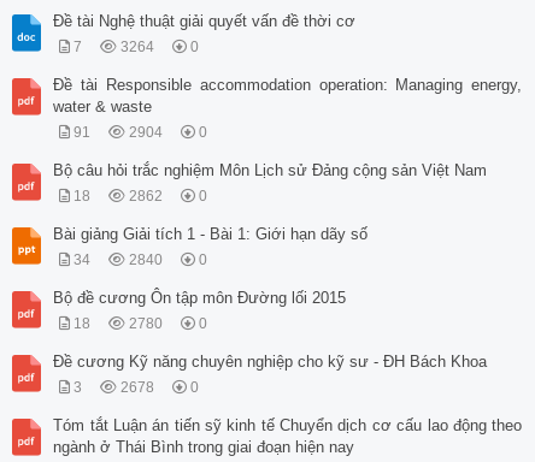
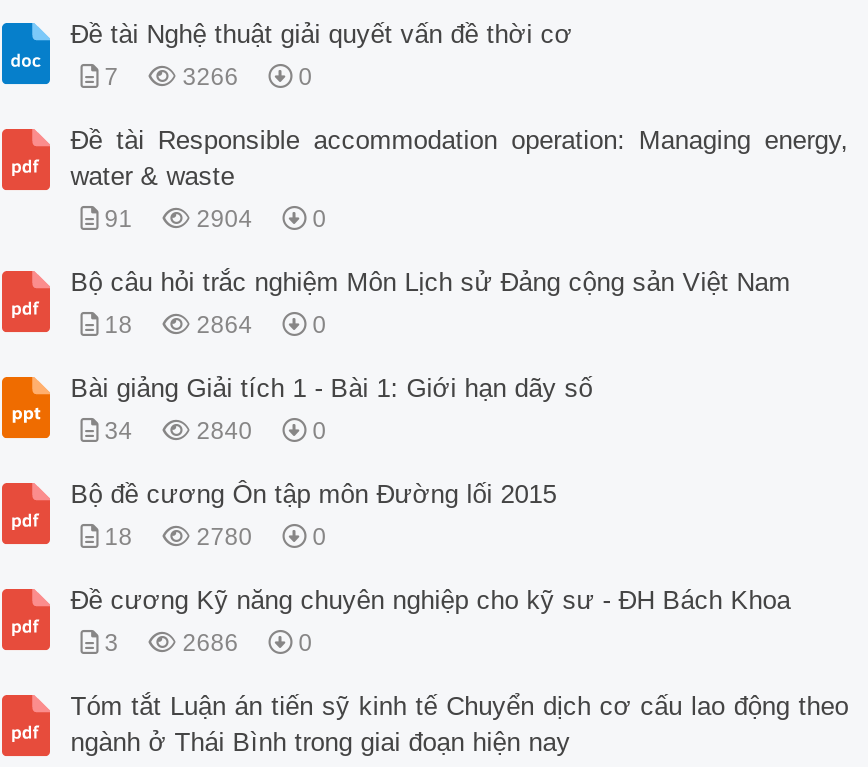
[121,38,154,55] 3264 -> [182,63,238,91] 3266
[129,188,163,205] 2862 -> [196,311,252,339] 2864
[121,379,154,396] 2678 -> [182,629,238,657] 2686

